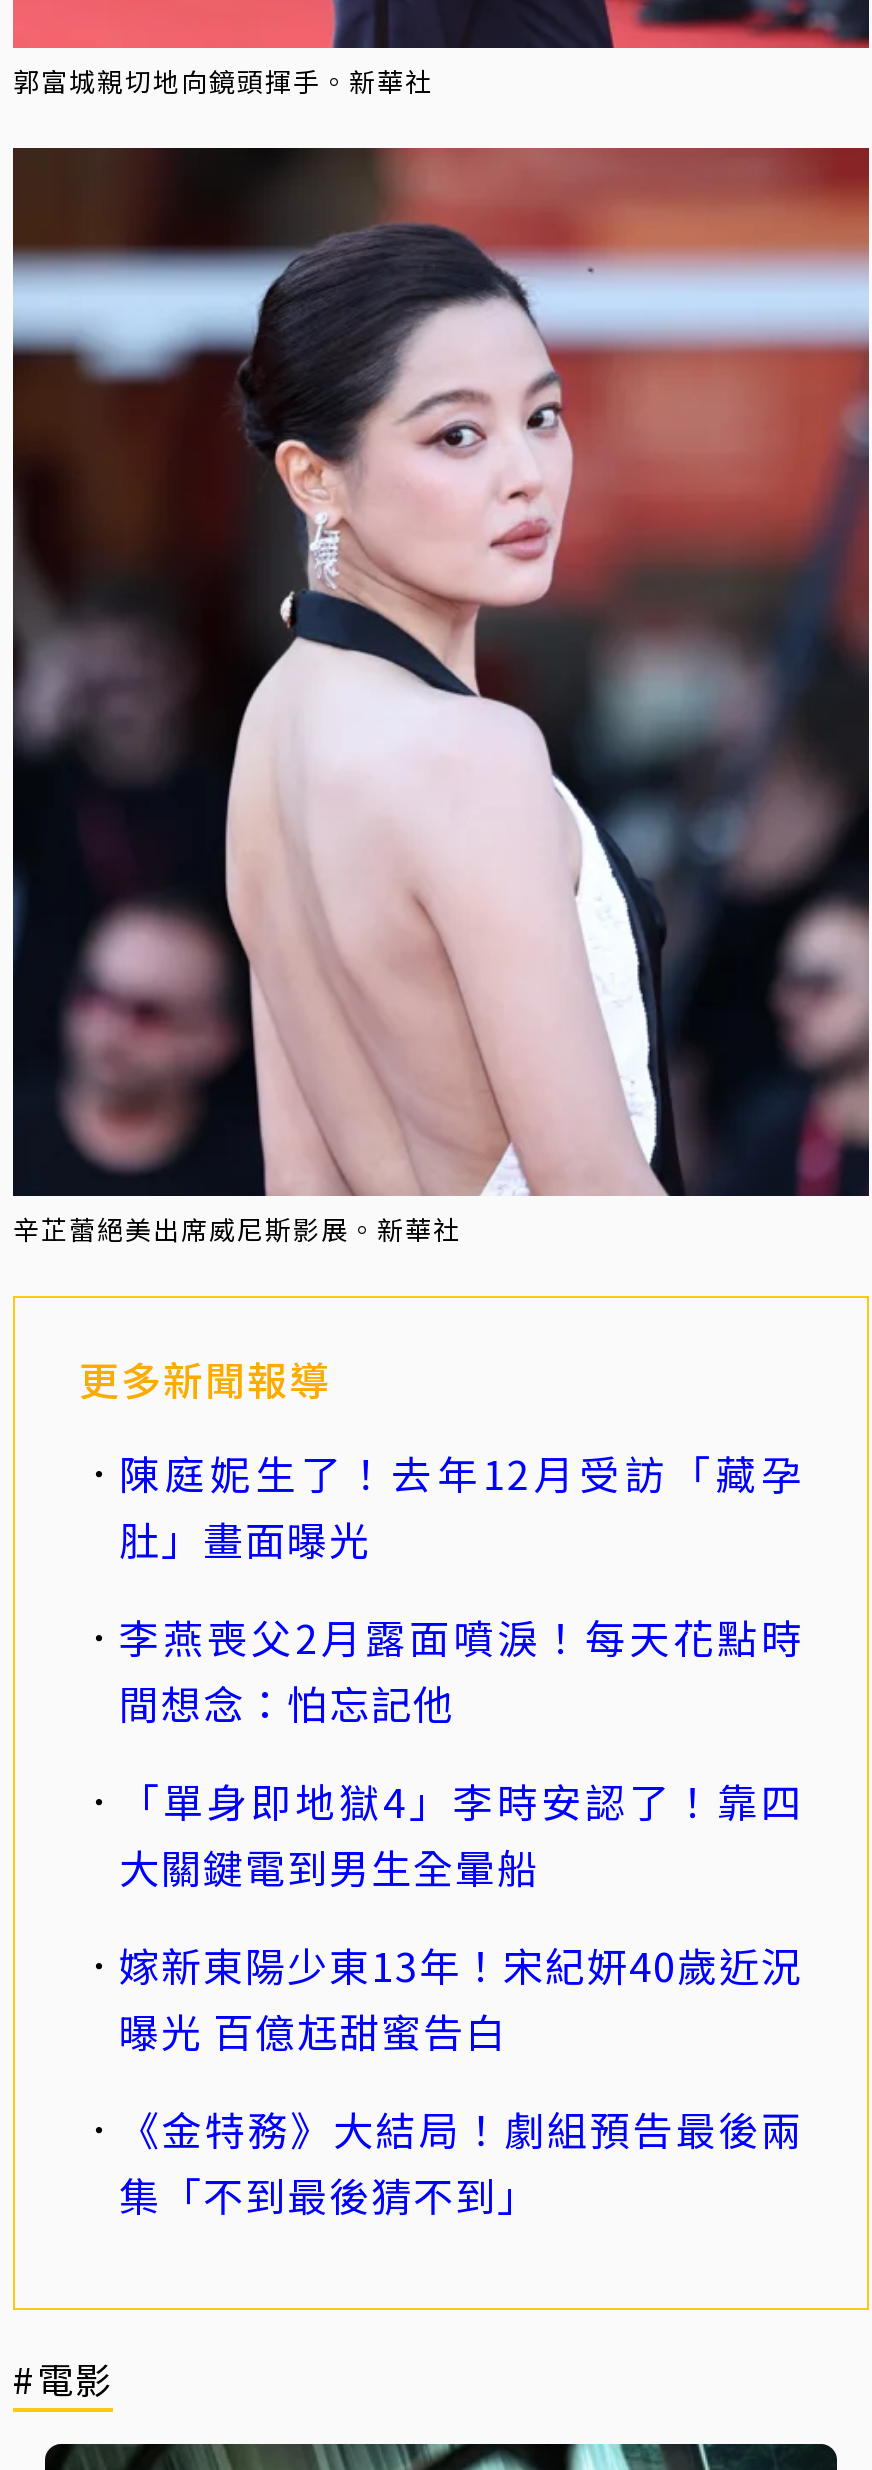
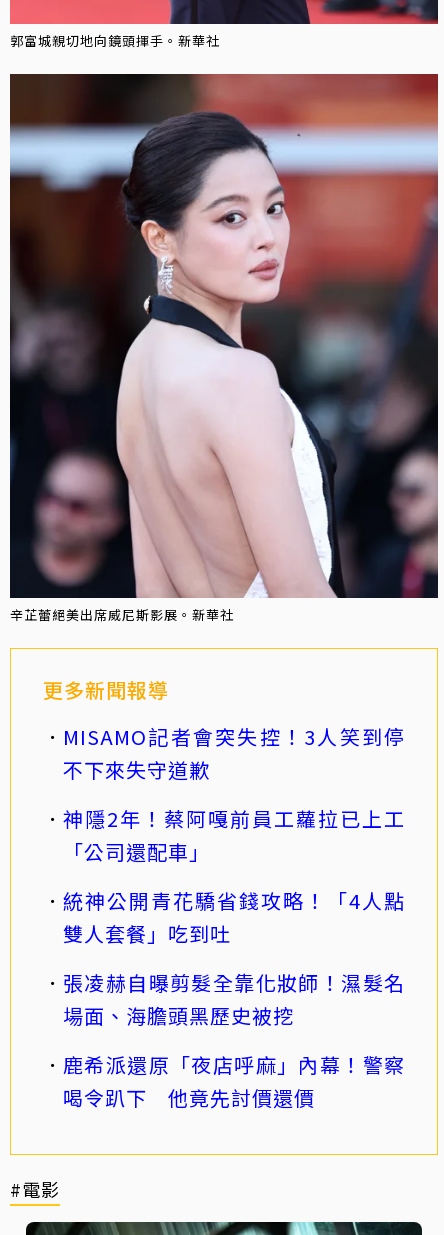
[119,1445,803,1569] 陳庭妮生了！去年12月受訪「藏孕 | 肚」畫面曝光 -> [63,722,405,784] MISAMO記者會突失控！3人笑到停 | 不下來失守道歉
[119,1609,803,1733] 李燕喪父2月露面噴淚！每天花點時 | 間想念：怕忘記他 -> [63,804,405,866] 神隱2年！蔡阿嘎前員工蘿拉已上工 | 「公司還配車」
[119,1773,803,1897] 「單身即地獄4」李時安認了！靠四 | 大關鍵電到男生全暈船 -> [63,886,405,948] 統神公開青花驕省錢攻略！「4人點 | 雙人套餐」吃到吐
[119,1937,803,2061] 嫁新東陽少東13年！宋紀妍40歲近況 | 曝光 百億尪甜蜜告白 -> [63,968,405,1030] 張凌赫自曝剪髮全靠化妝師！濕髮名 | 場面、海膽頭黑歷史被挖
[119,2101,803,2225] 《金特務》大結局！劇組預告最後兩 | 集「不到最後猜不到」 -> [63,1050,405,1112] 鹿希派還原「夜店呼麻」內幕！警察 | 喝令趴下 他竟先討價還價

